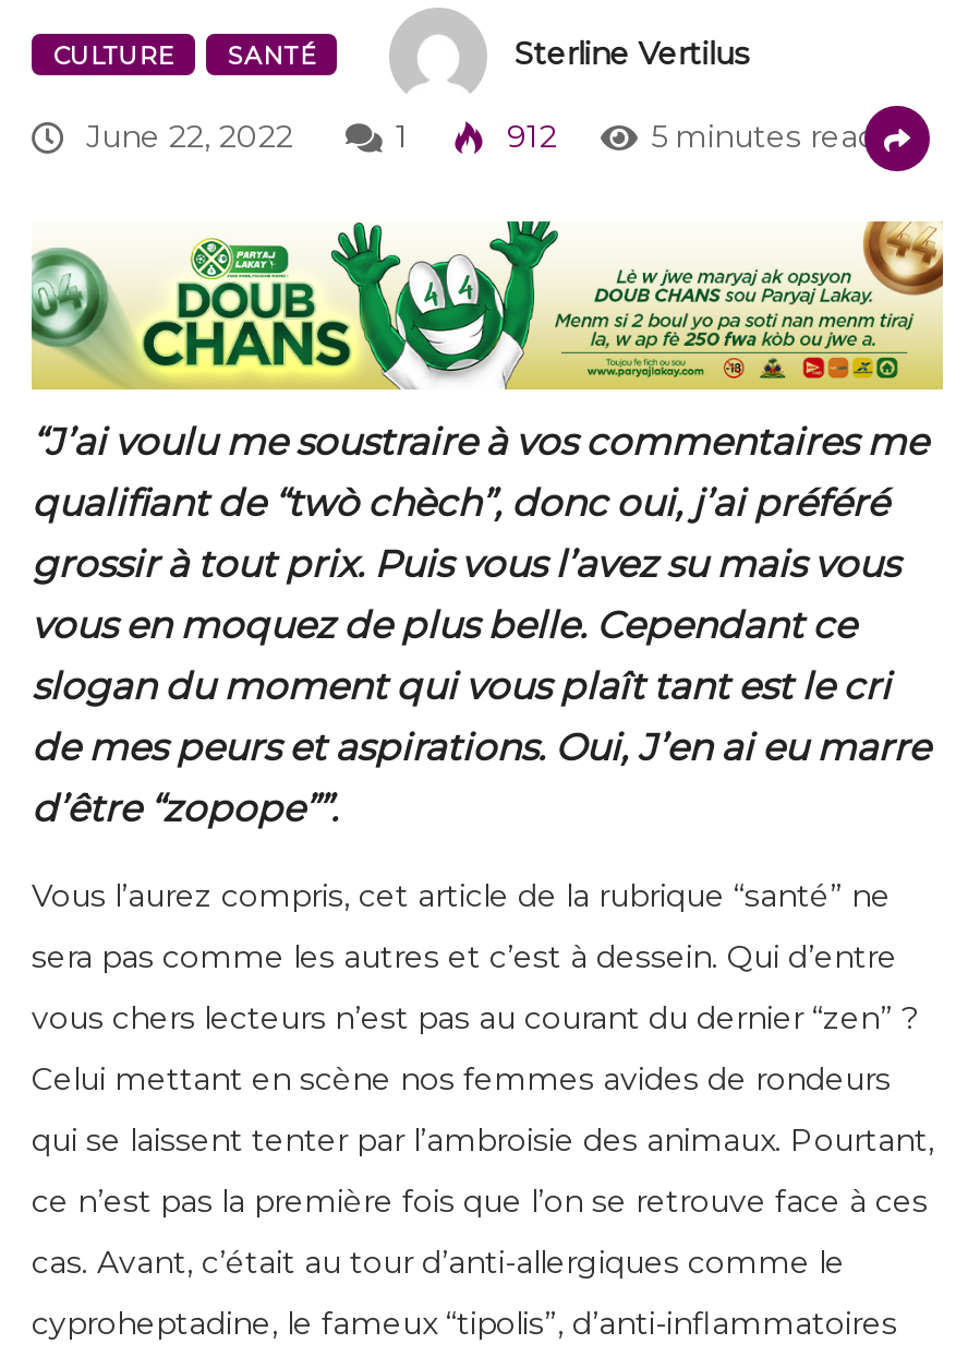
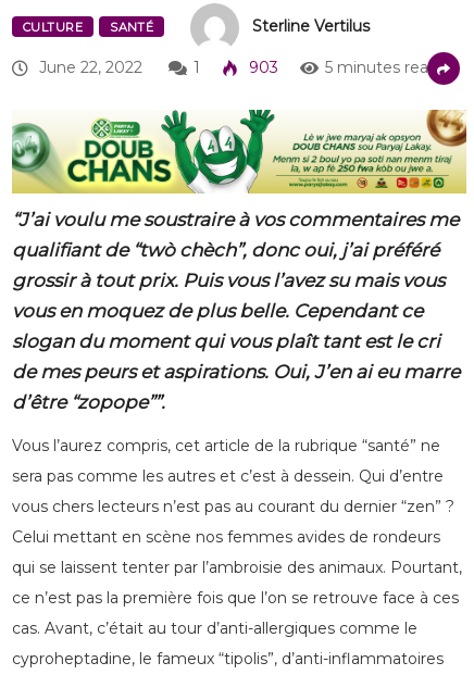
[498,116,557,155] 912 -> [245,57,278,77] 903

